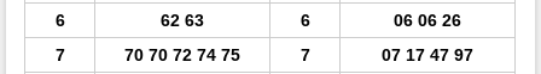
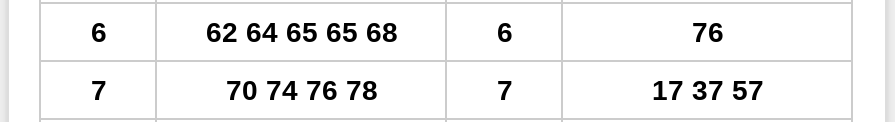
[161,11,205,30] 62 63 -> [206,16,398,48] 62 64 65 65 68
[394,11,462,30] 06 06 26 -> [692,16,724,48] 76
[125,45,241,64] 70 70 72 74 75 -> [226,74,378,106] 70 74 76 78
[382,45,474,64] 07 17 47 97 -> [652,74,764,106] 17 37 57

